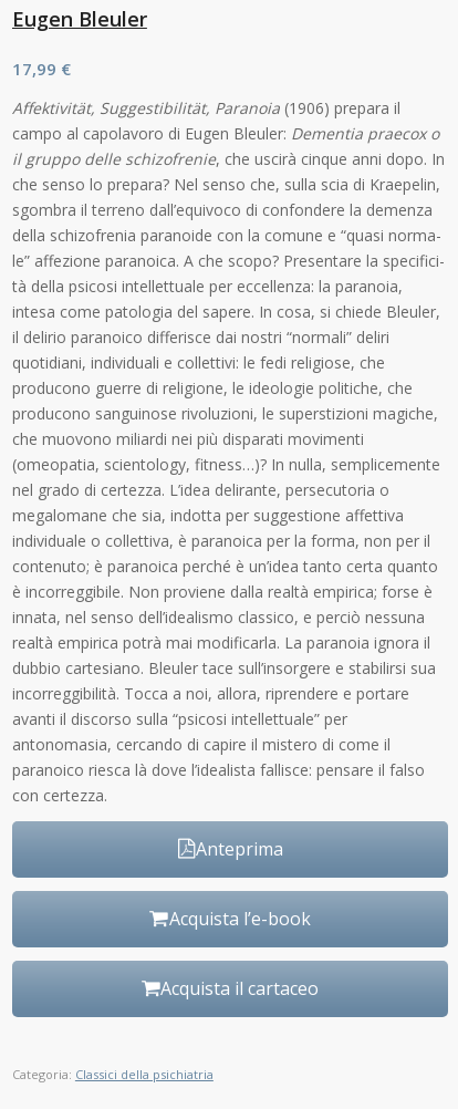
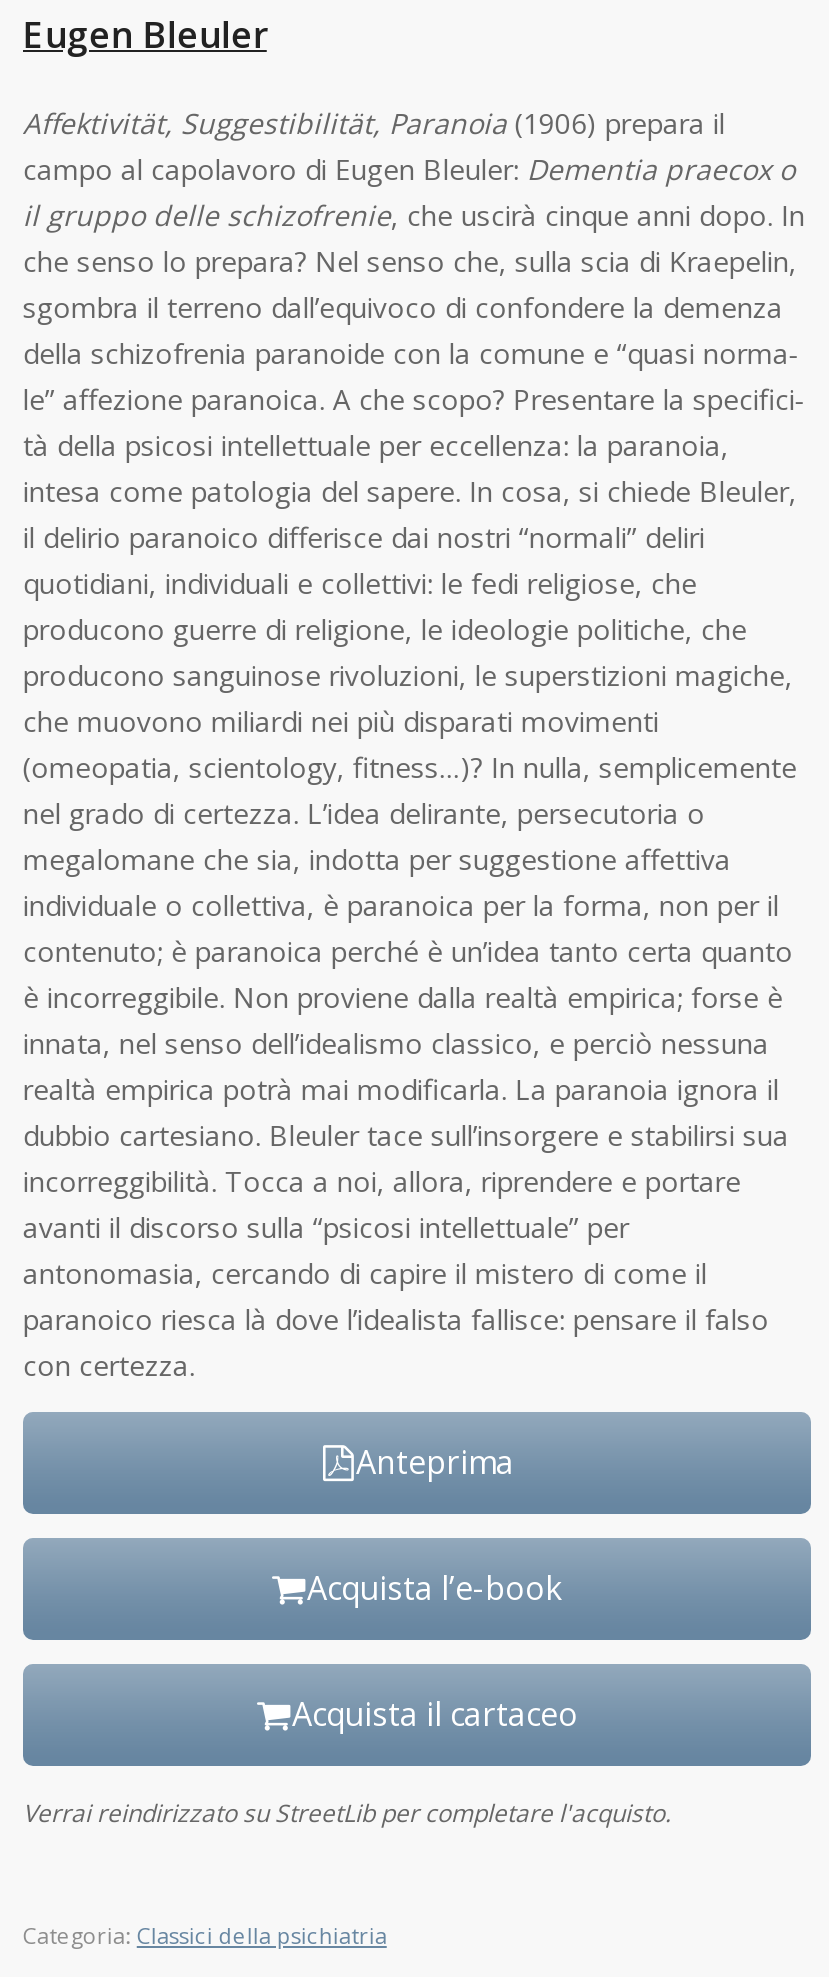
[12,58,71,80] 17,99 € -> none
moved [12,97,445,1000] -> [23,104,805,1736]: Affektivität, Suggestibilität, Paranoia (1906) prepara il | campo al capolavoro di Eugen Bleuler: Dementia praecox o | il gruppo delle schizofrenie, che uscirà cinque anni dopo. In | ... | Acquista l’e-book | Acquista il cartaceo
none -> [23,1796,671,1830] Verrai reindirizzato su StreetLib per completare l'acquisto.

